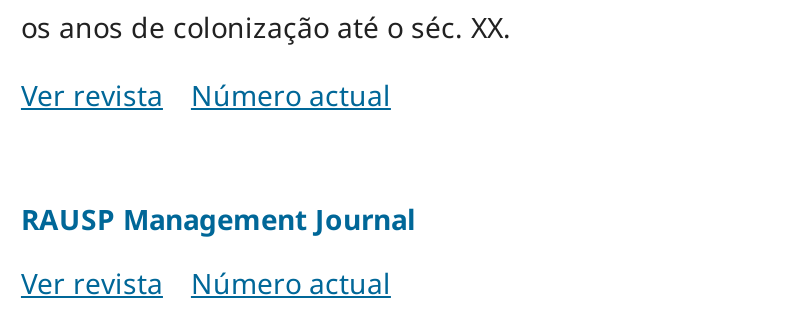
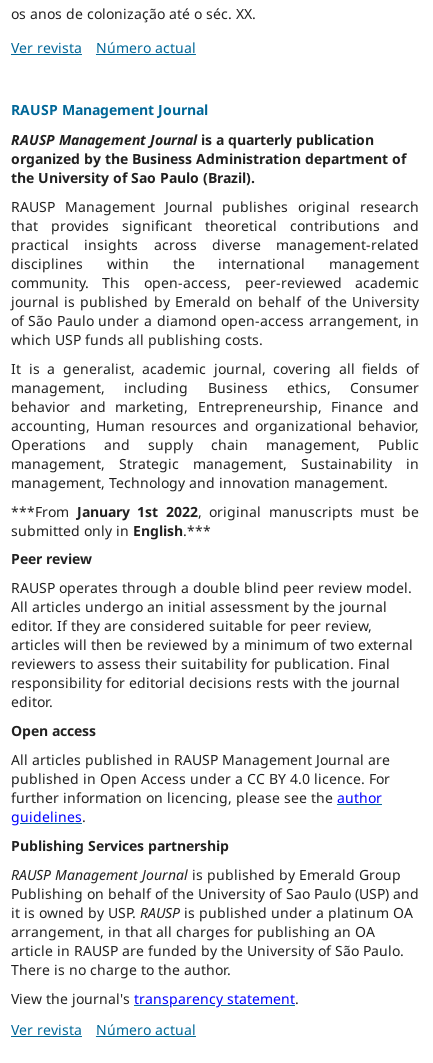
none -> [11,129,419,1008] RAUSP Management Journal is a quarterly publication | organized by the Business Administration department of | the University of Sao Paulo (Brazil). | RAUSP Management Journal publishes original research | that provides significant theoretical contributions and | practical insights across diverse management-related | disciplines within the international management | community. This open-access, peer-reviewed academic | journal is published by Emerald on behalf of the University | of São Paulo under a diamond open-access arrangement, in | which USP funds all publishing costs. | It is a generalist, academic journal, covering all fields of | management, including Business ethics, Consumer | behavior and marketing, Entrepreneurship, Finance and | accounting, Human resources and organizational behavior, | Operations and supply chain management, Public | management, Strategic management, Sustainability in | management, Technology and innovation management. | ***From January 1st 2022, original manuscripts must be | submitted only in English.*** | Peer review | RAUSP operates through a double blind peer review model. | All articles undergo an initial assessment by the journal | editor. If they are considered suitable for peer review, | articles will then be reviewed by a minimum of two external | reviewers to assess their suitability for publication. Final | responsibility for editorial decisions rests with the journal | editor. | Open access | All articles published in RAUSP Management Journal are | published in Open Access under a CC BY 4.0 licence. For | further information on licencing, please see the author | guidelines. | Publishing Services partnership | RAUSP Management Journal is published by Emerald Group | Publishing on behalf of the University of Sao Paulo (USP) and | it is owned by USP. RAUSP is published under a platinum OA | arrangement, in that all charges for publishing an OA | article in RAUSP are funded by the University of São Paulo. | There is no charge to the author. | View the journal's transparency statement.

